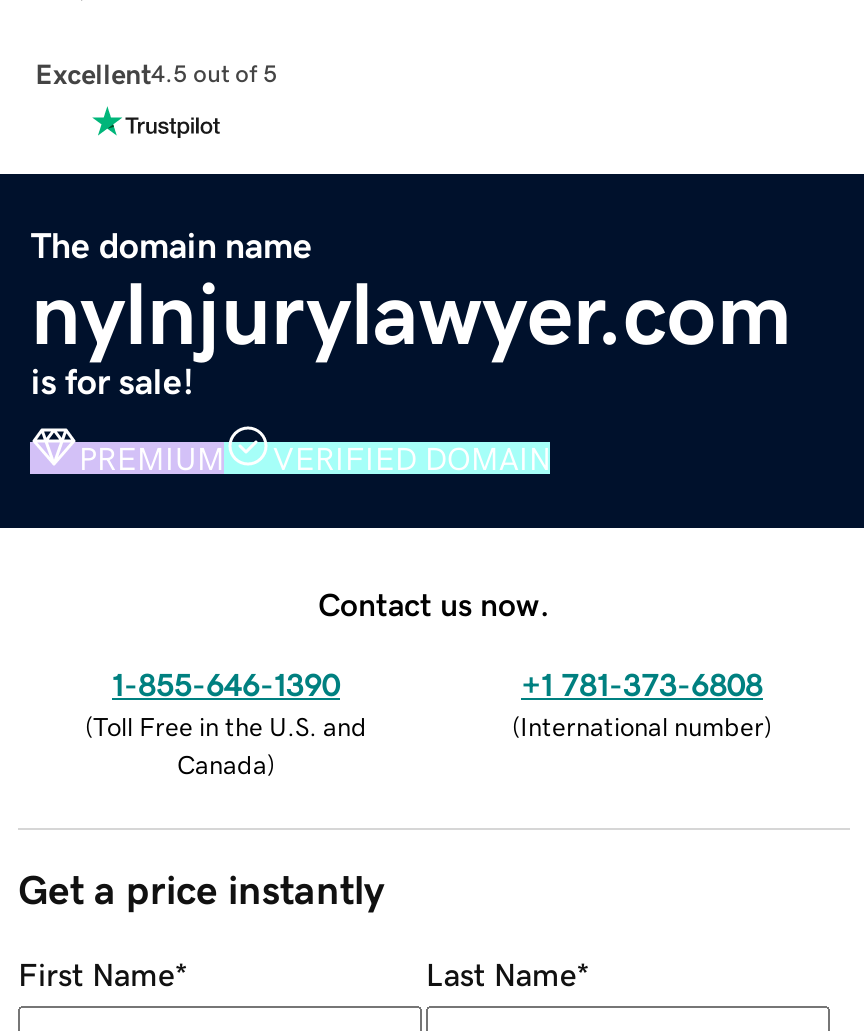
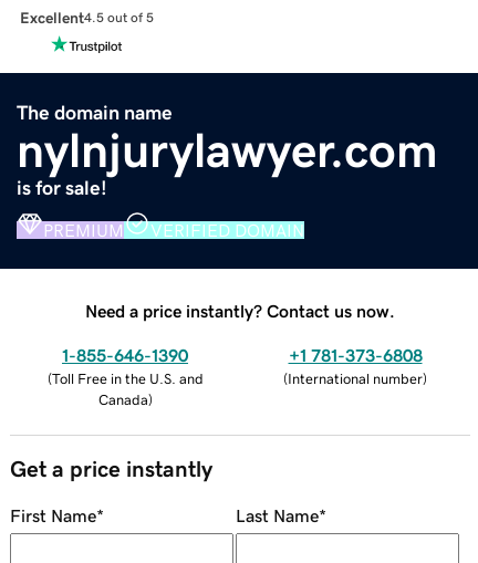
[318,587,550,619] Contact us now. -> [85,302,395,319] Need a price instantly? Contact us now.

